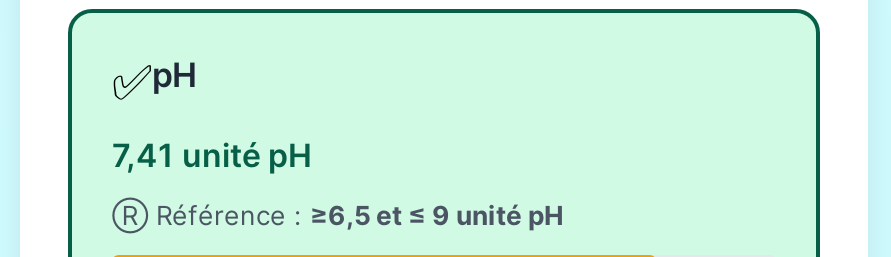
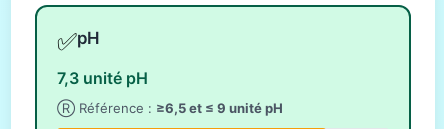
[112,136,312,176] 7,41 unité pH -> [57,68,148,88] 7,3 unité pH

